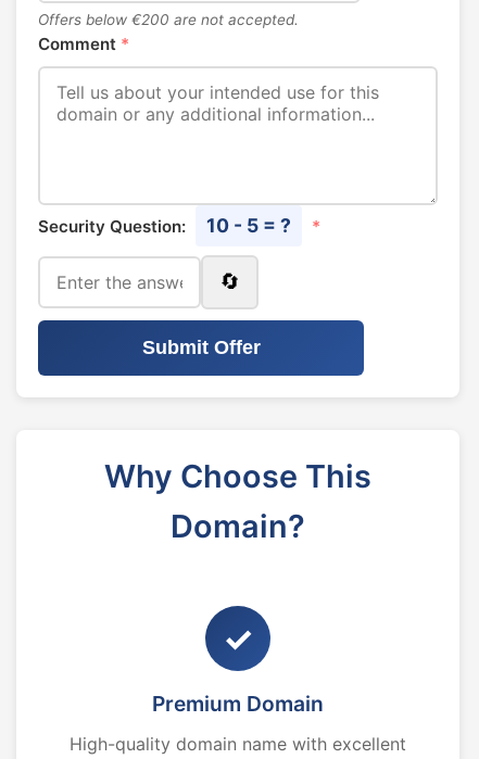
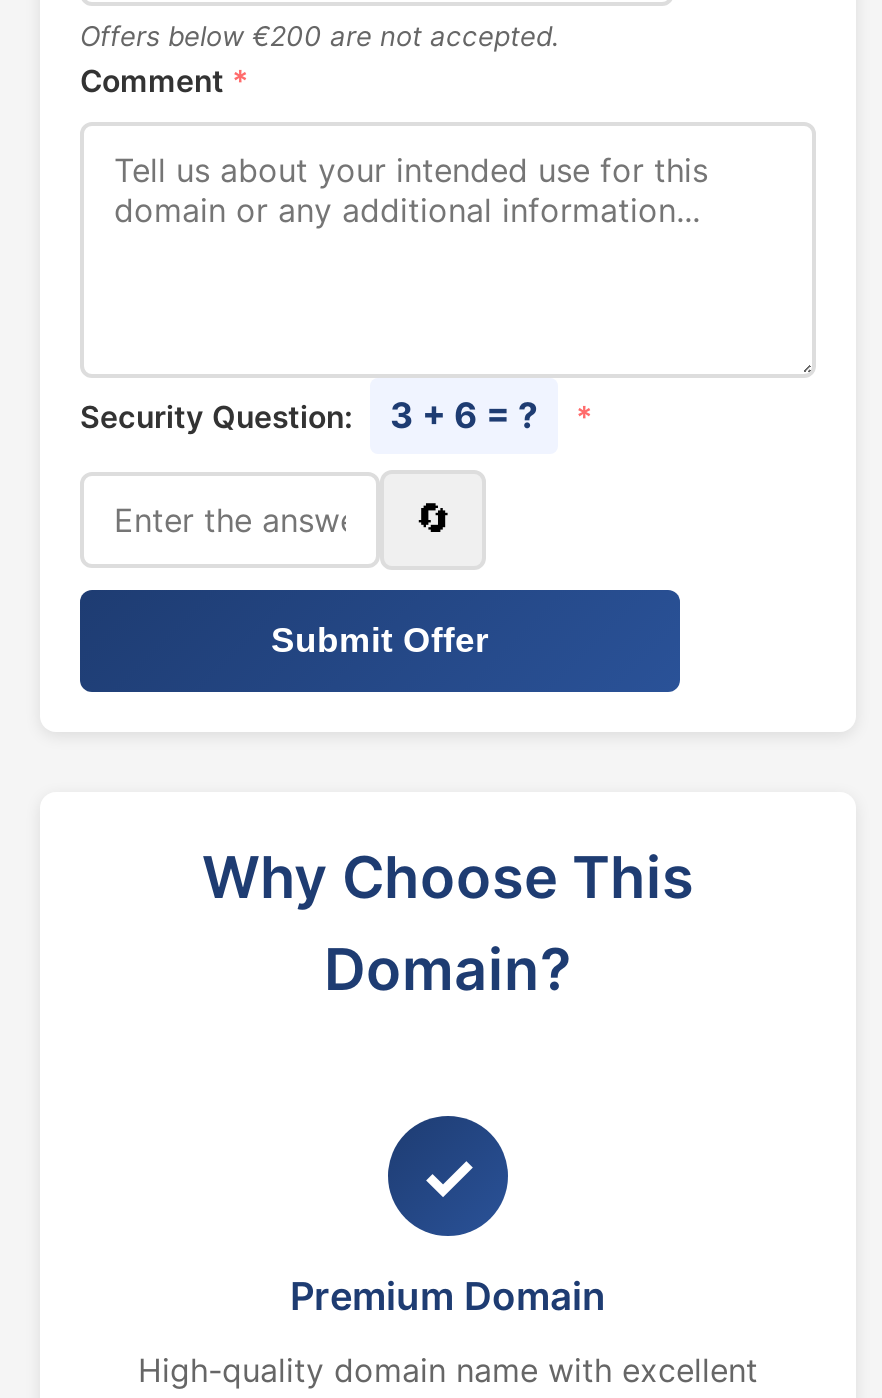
[206,214,291,237] 10 - 5 = ? -> [390,394,538,436] 3 + 6 = ?

